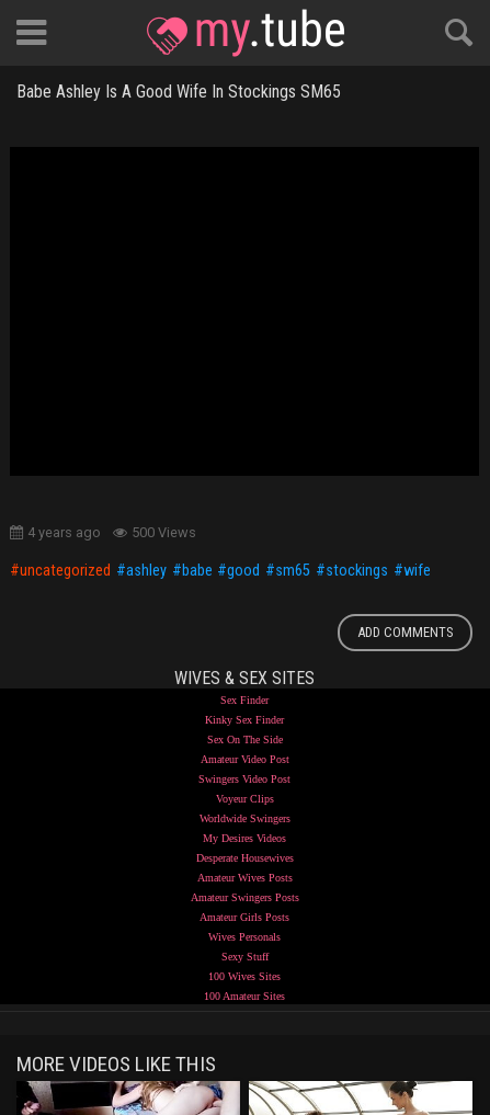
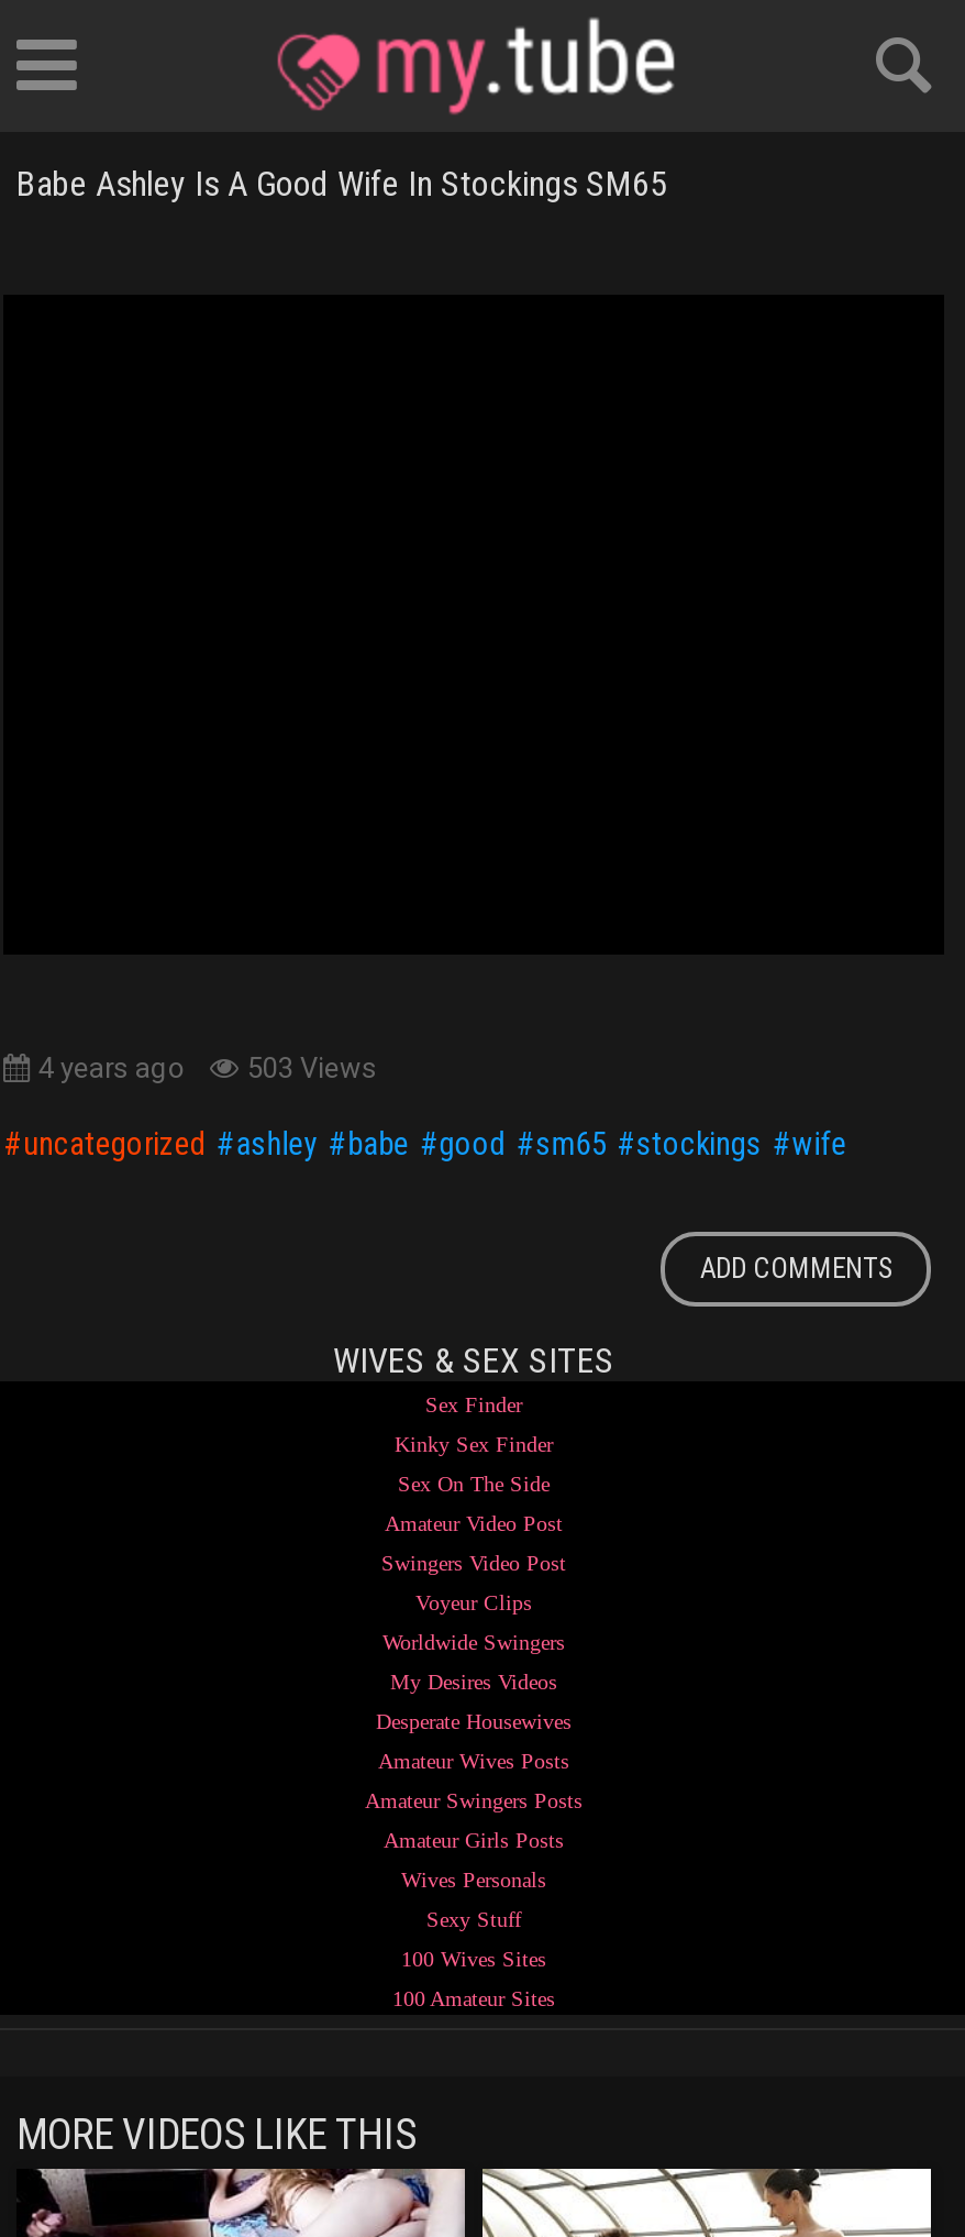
[27,524,196,541] 4 years ago 500 Views -> [38,1051,377,1084] 4 years ago 503 Views

